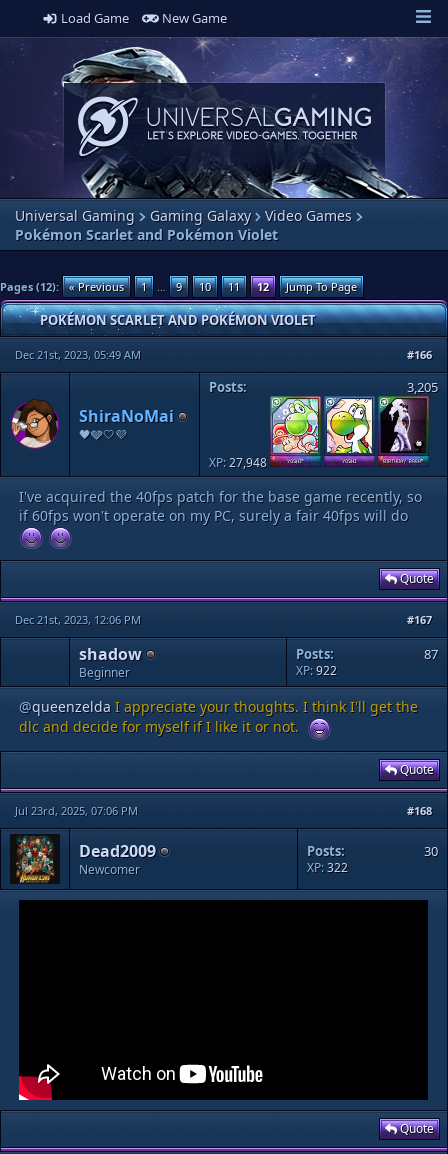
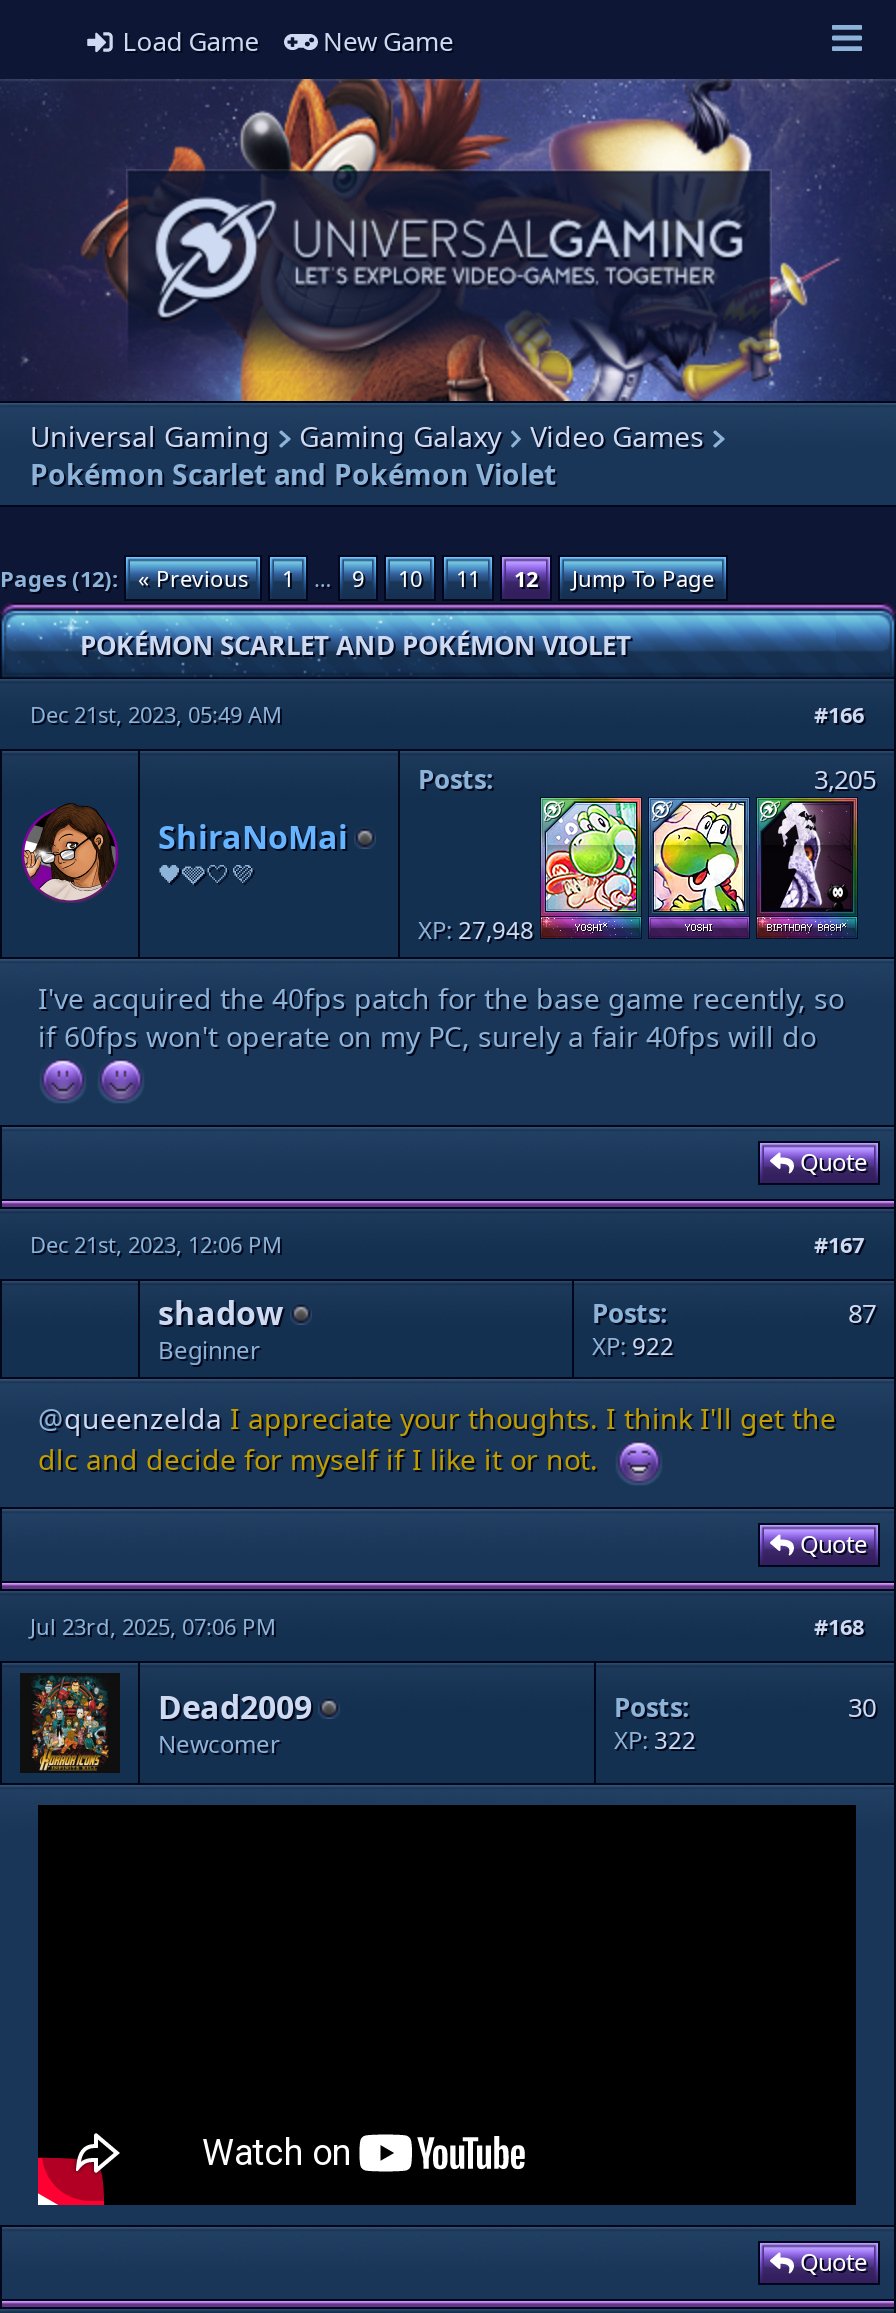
[42,37,421,199] [image] -> [80,77,840,403] [image]

